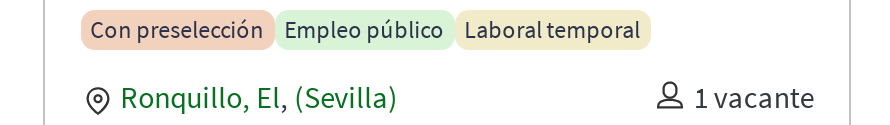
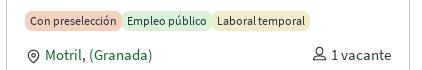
[120,78,398,116] Ronquillo, El, (Sevilla) -> [45,45,153,64] Motril, (Granada)

